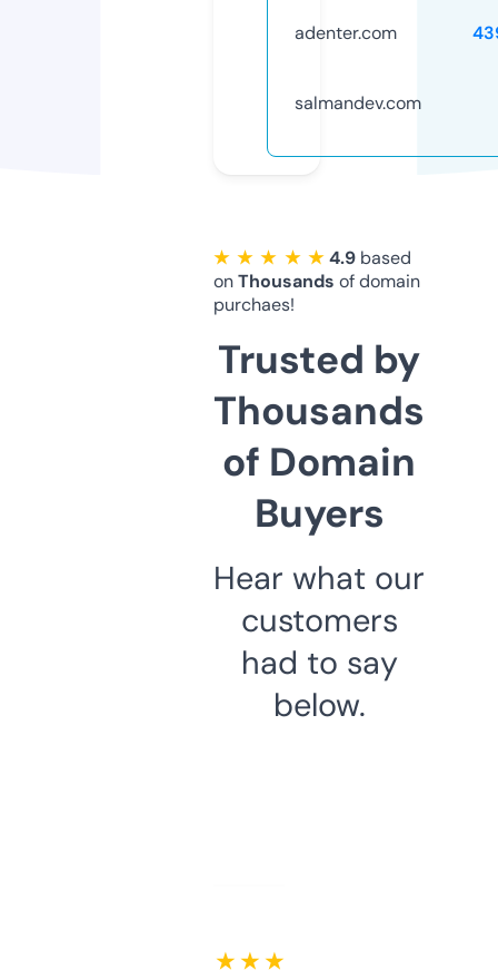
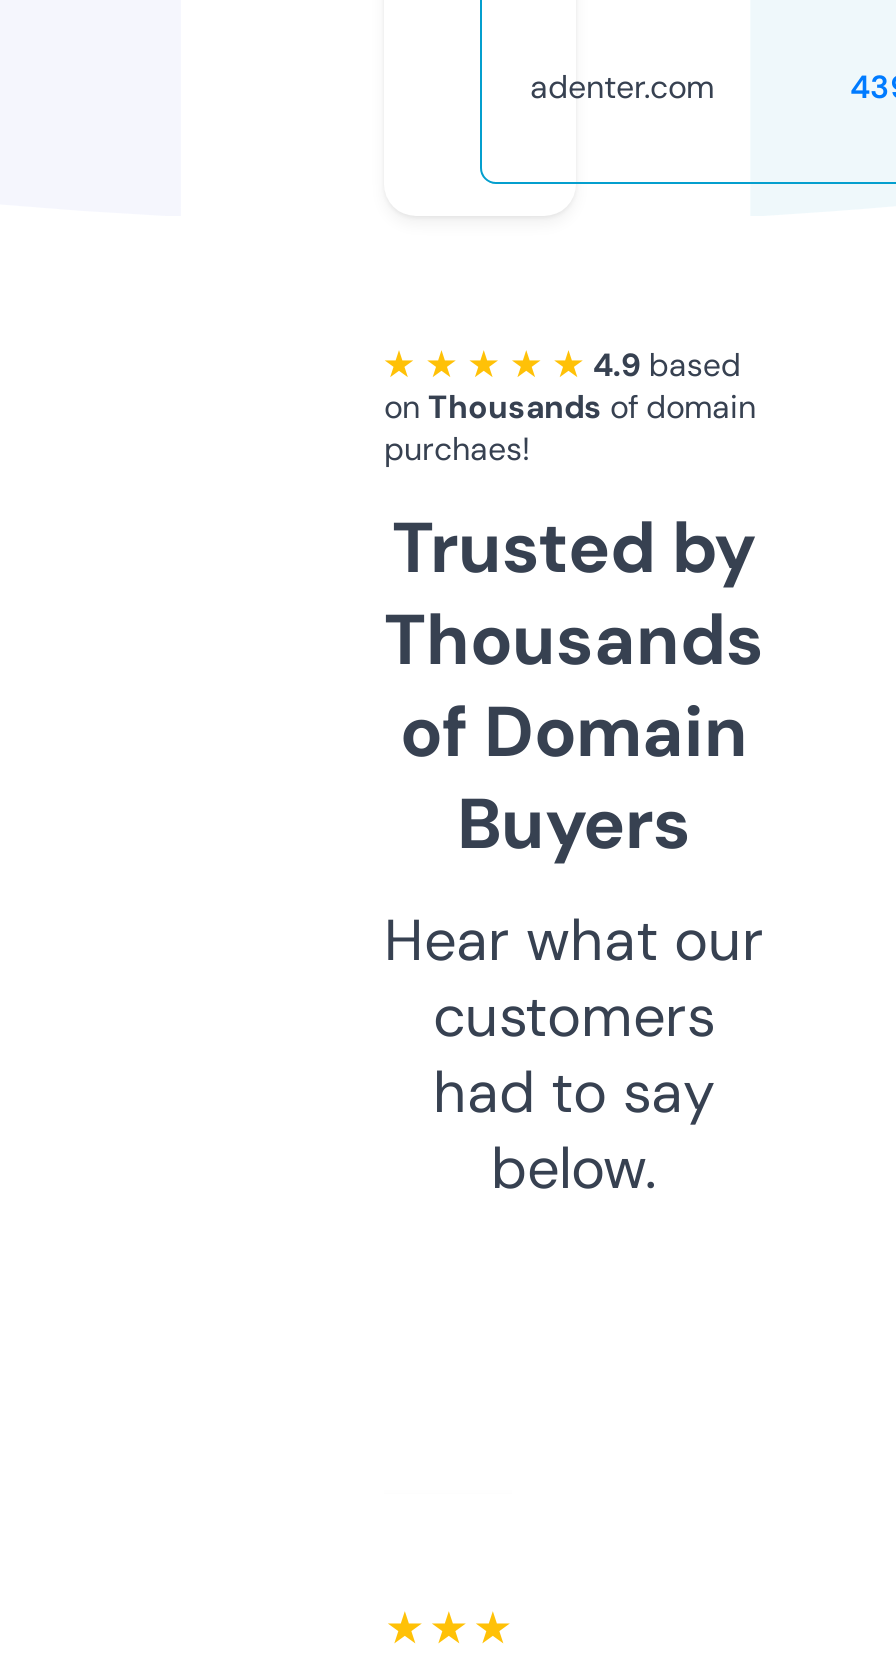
[295,91,421,114] salmandev.com -> none

